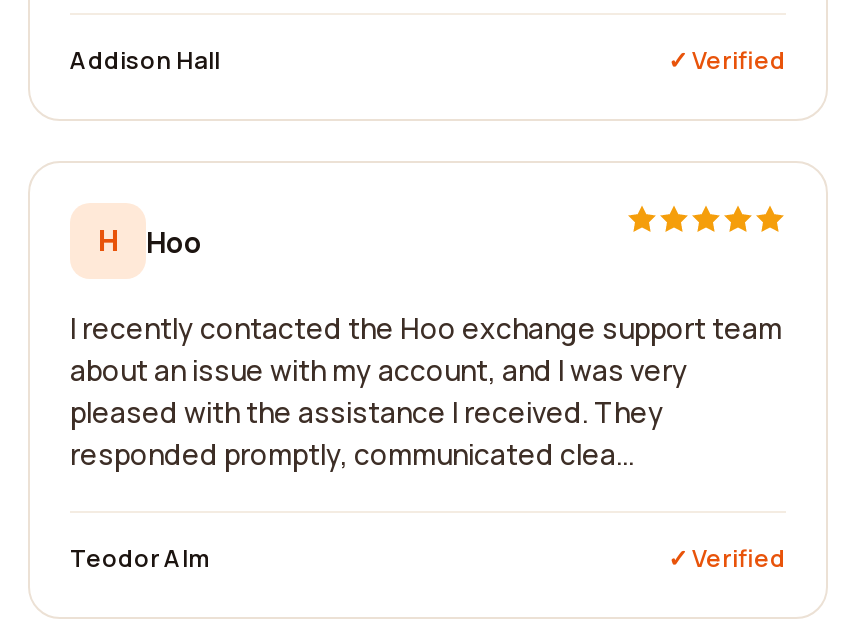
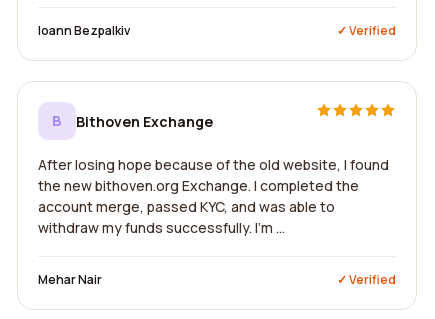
[70,43,220,77] Addison Hall -> [38,22,130,39] Ioann Bezpalkiv
[98,221,202,260] H | Hoo -> [52,111,213,130] B | Bithoven Exchange
[70,309,782,473] I recently contacted the Hoo exchange support team | about an issue with my account, and I was very | pleased with the assistance I received. They | responded promptly, communicated clea... -> [38,155,389,237] After losing hope because of the old website, I found | the new bithoven.org Exchange. I completed the | account merge, passed KYC, and was able to | withdraw my funds successfully. I'm ...
[70,541,210,575] Teodor Alm -> [38,271,102,288] Mehar Nair

